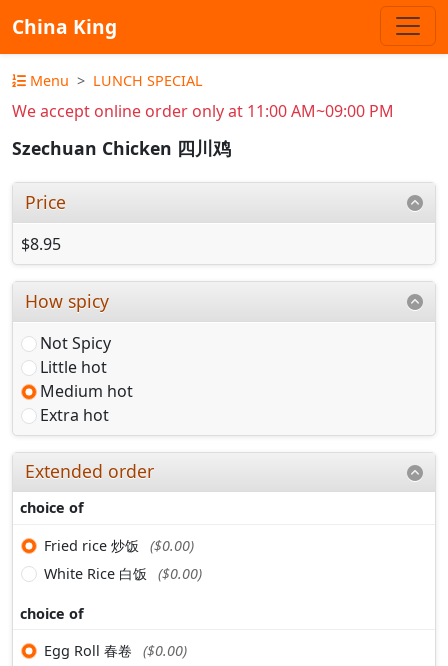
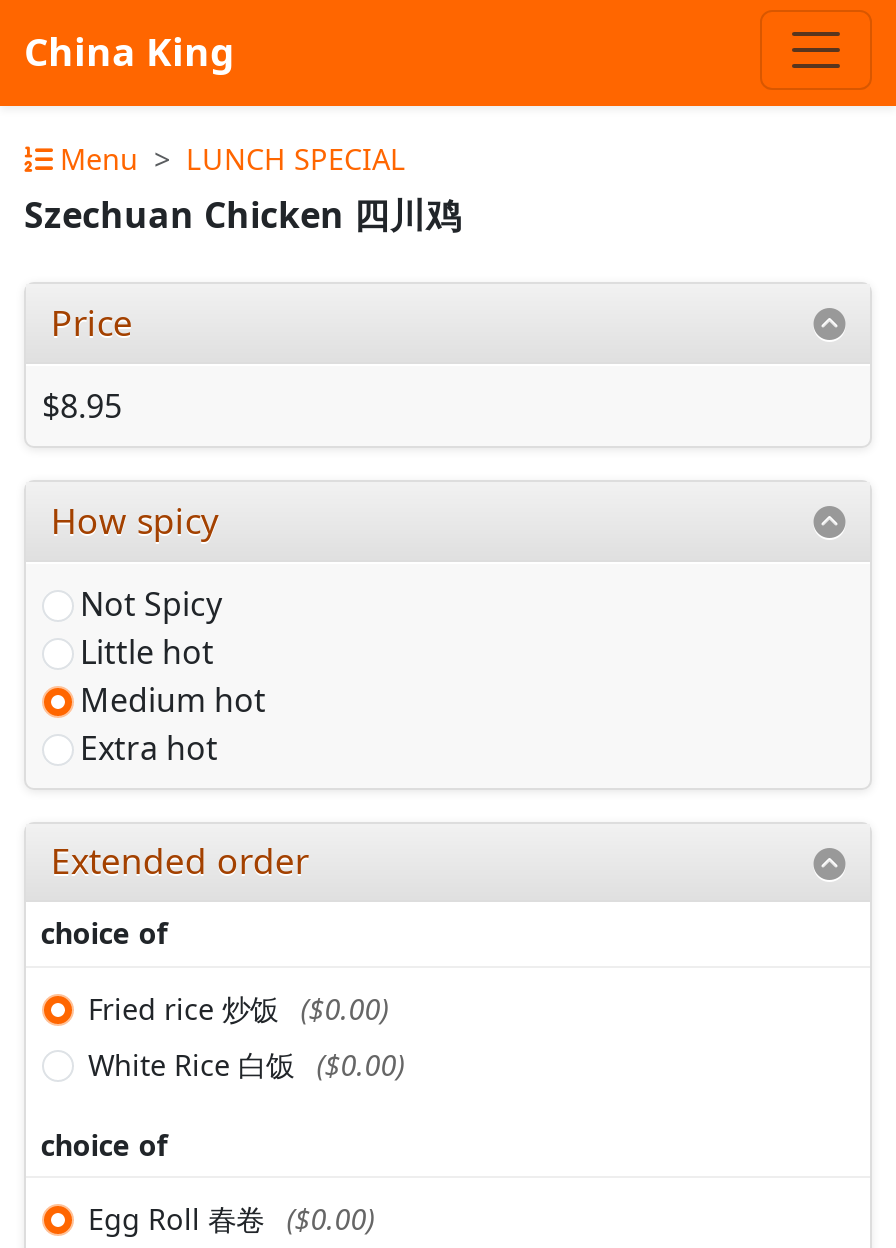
[12,100,394,122] We accept online order only at 11:00 AM~09:00 PM -> none

